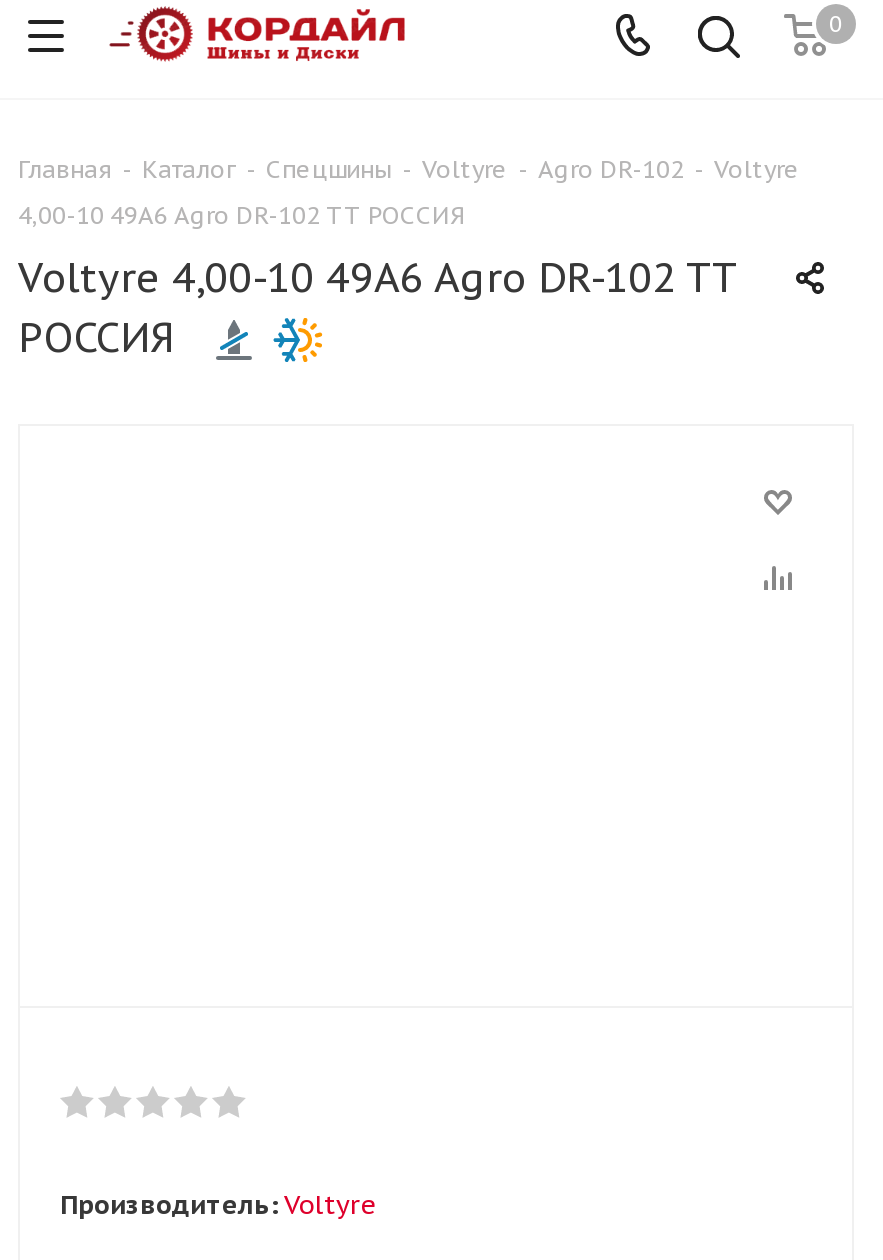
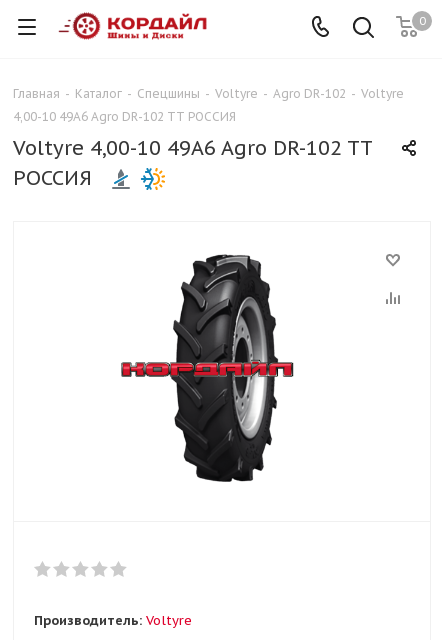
none -> [120,253,294,483] [image]

